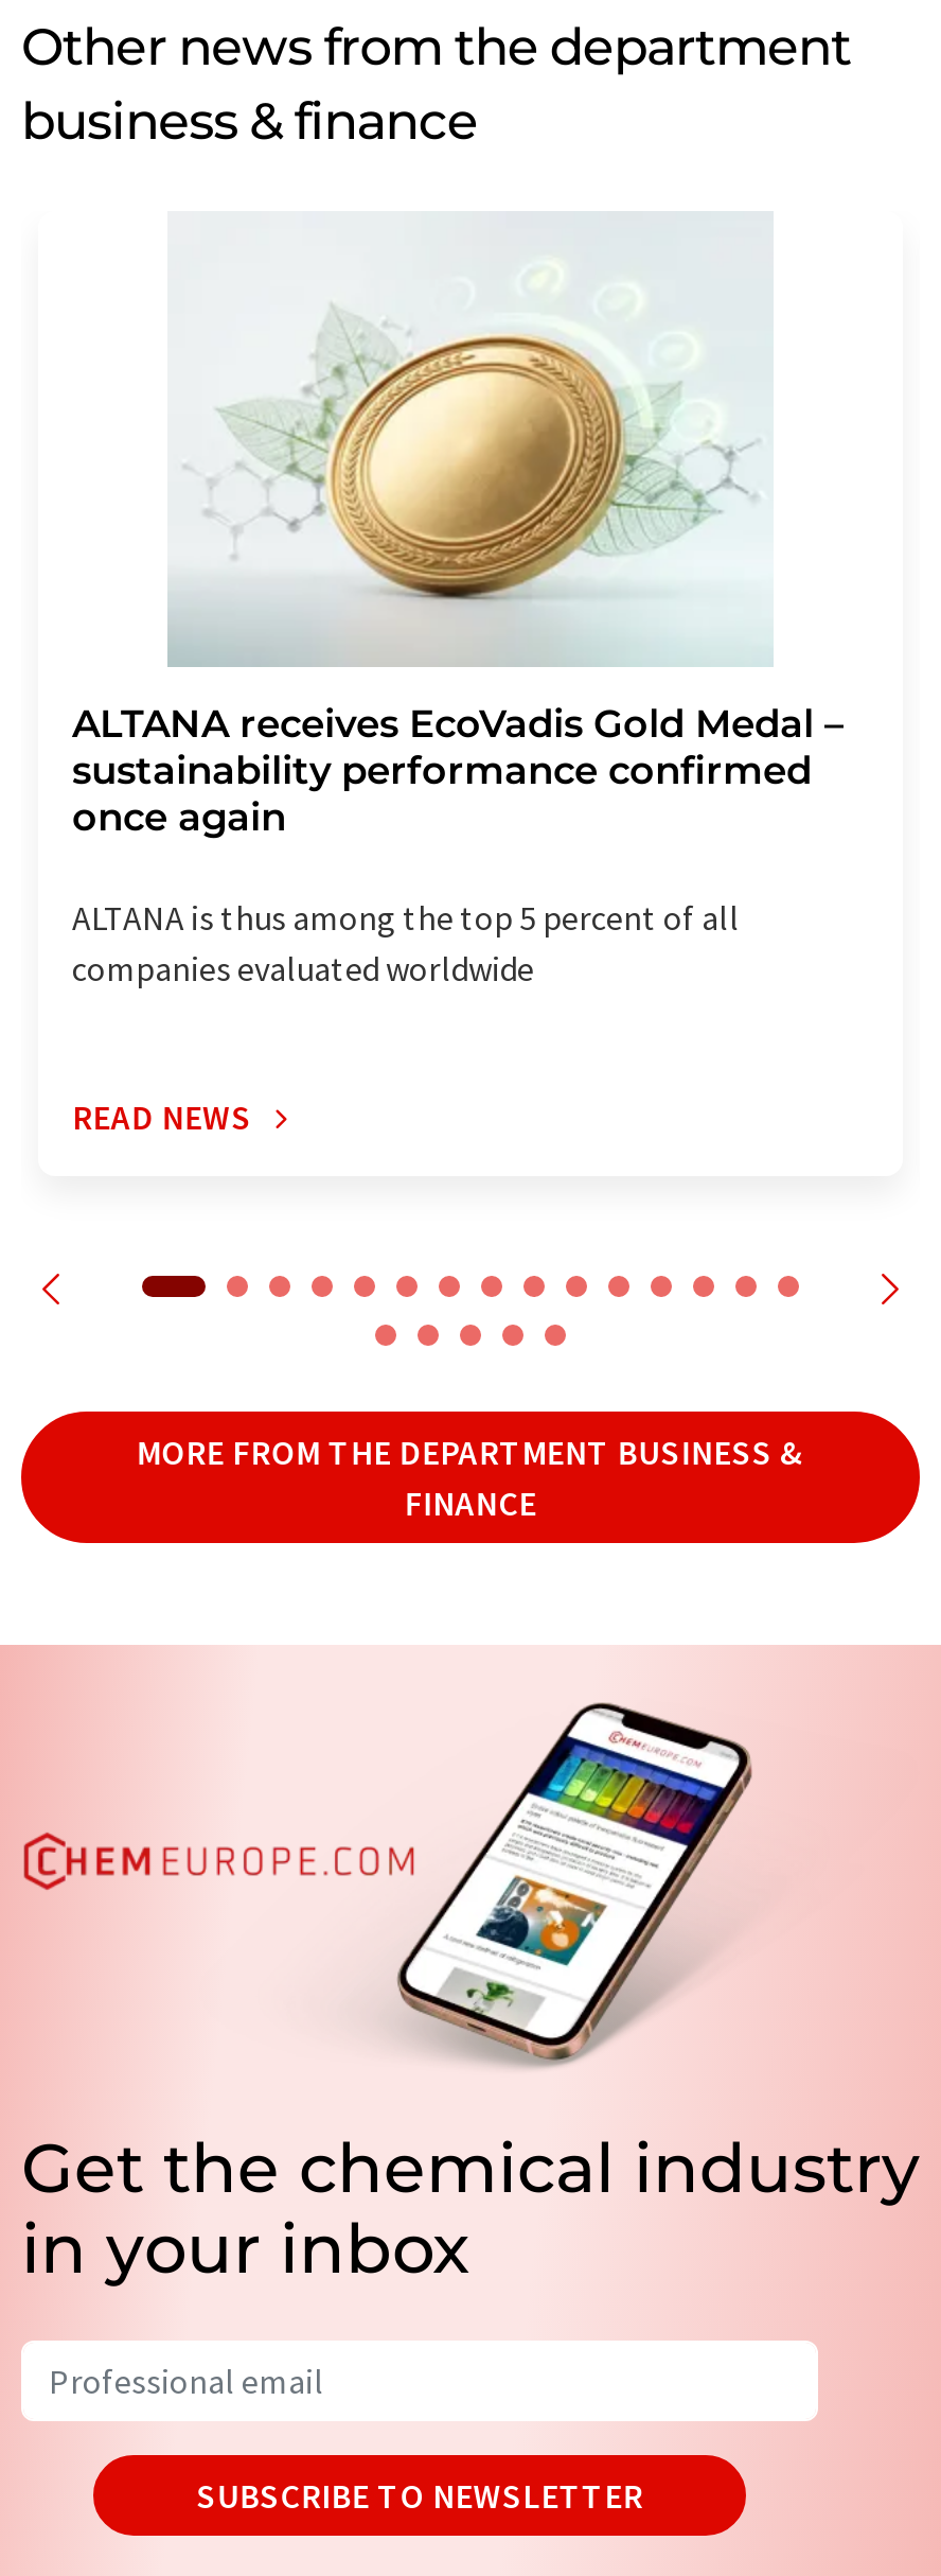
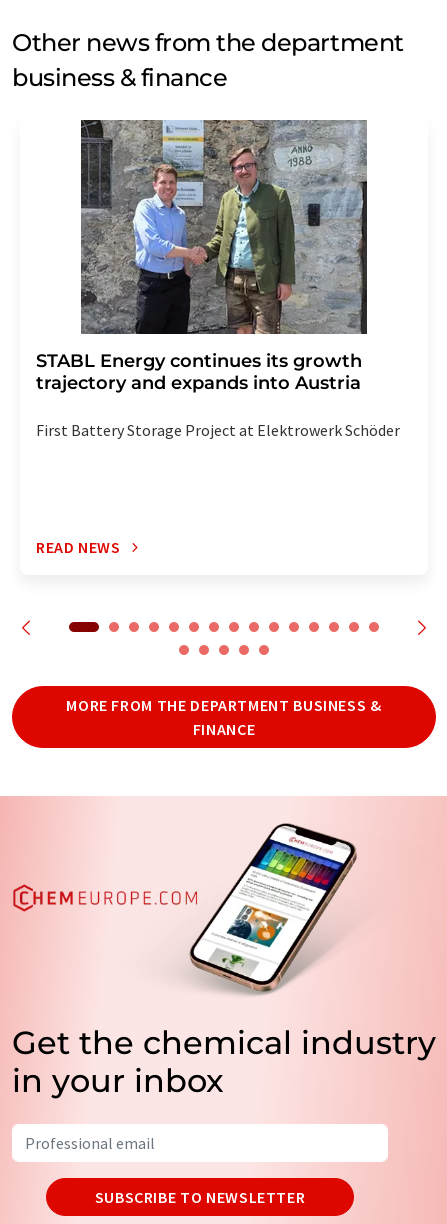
[72,211,844,841] [image] | ALTANA receives EcoVadis Gold Medal – | sustainability performance confirmed | once again -> [36,119,368,394] [image] | STABL Energy continues its growth | trajectory and expands into Austria
[72,896,740,989] ALTANA is thus among the top 5 percent of all | companies evaluated worldwide -> [36,420,400,440] First Battery Storage Project at Elektrowerk Schöder

